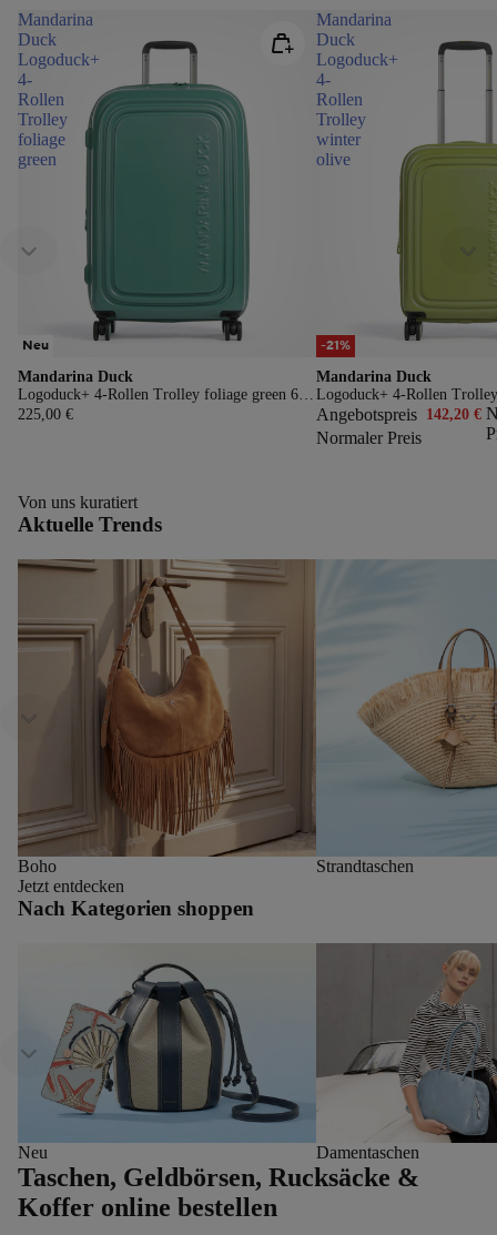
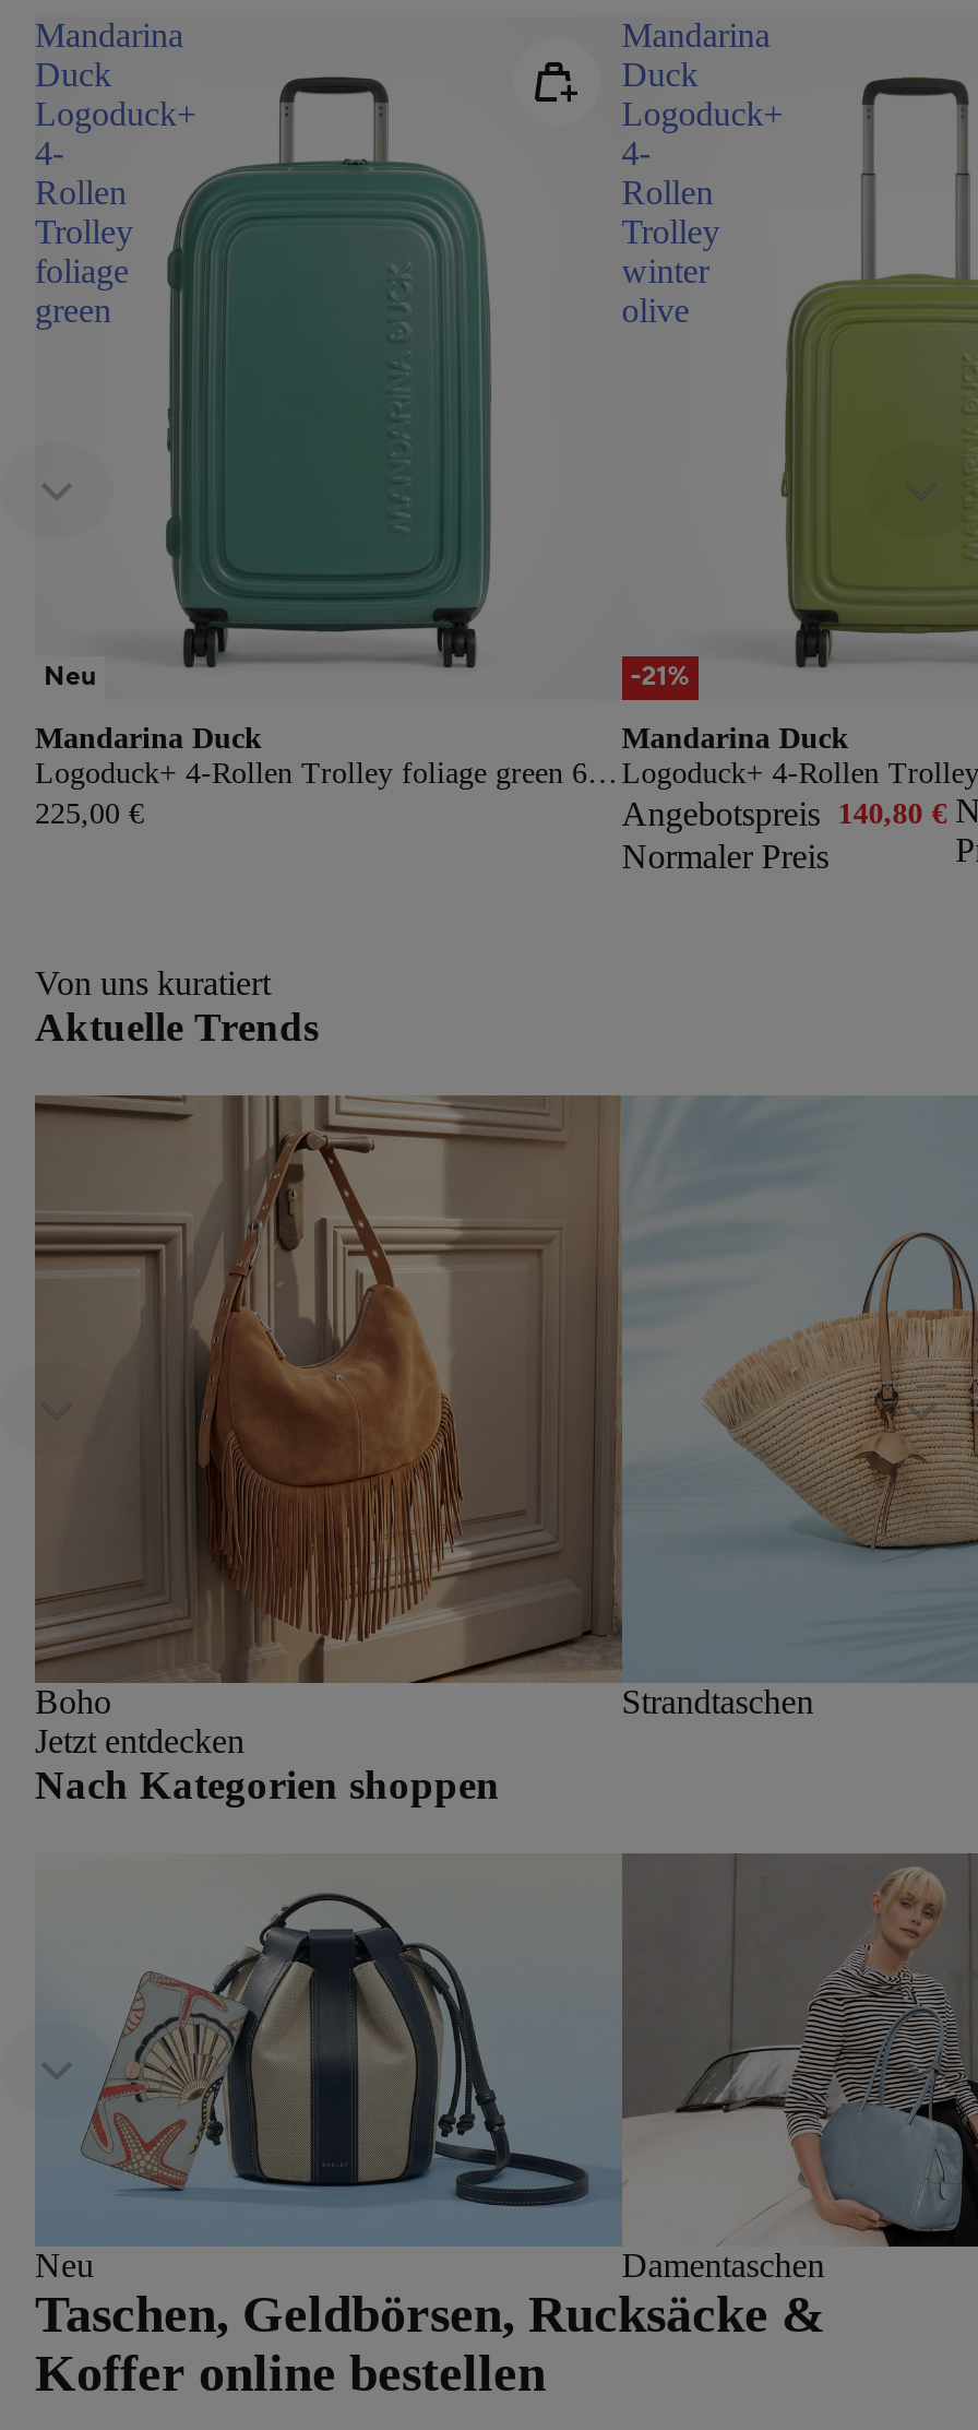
[316,406,481,425] Angebotspreis 142,20 € -> [622,795,947,832] Angebotspreis 140,80 €

